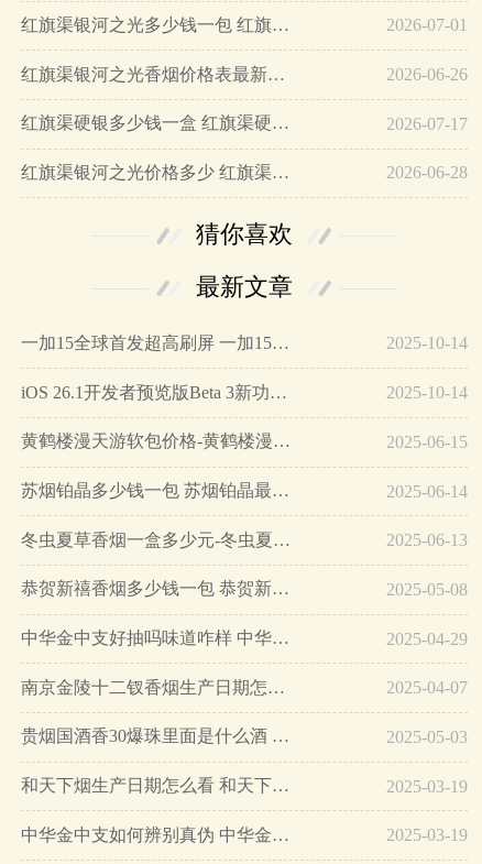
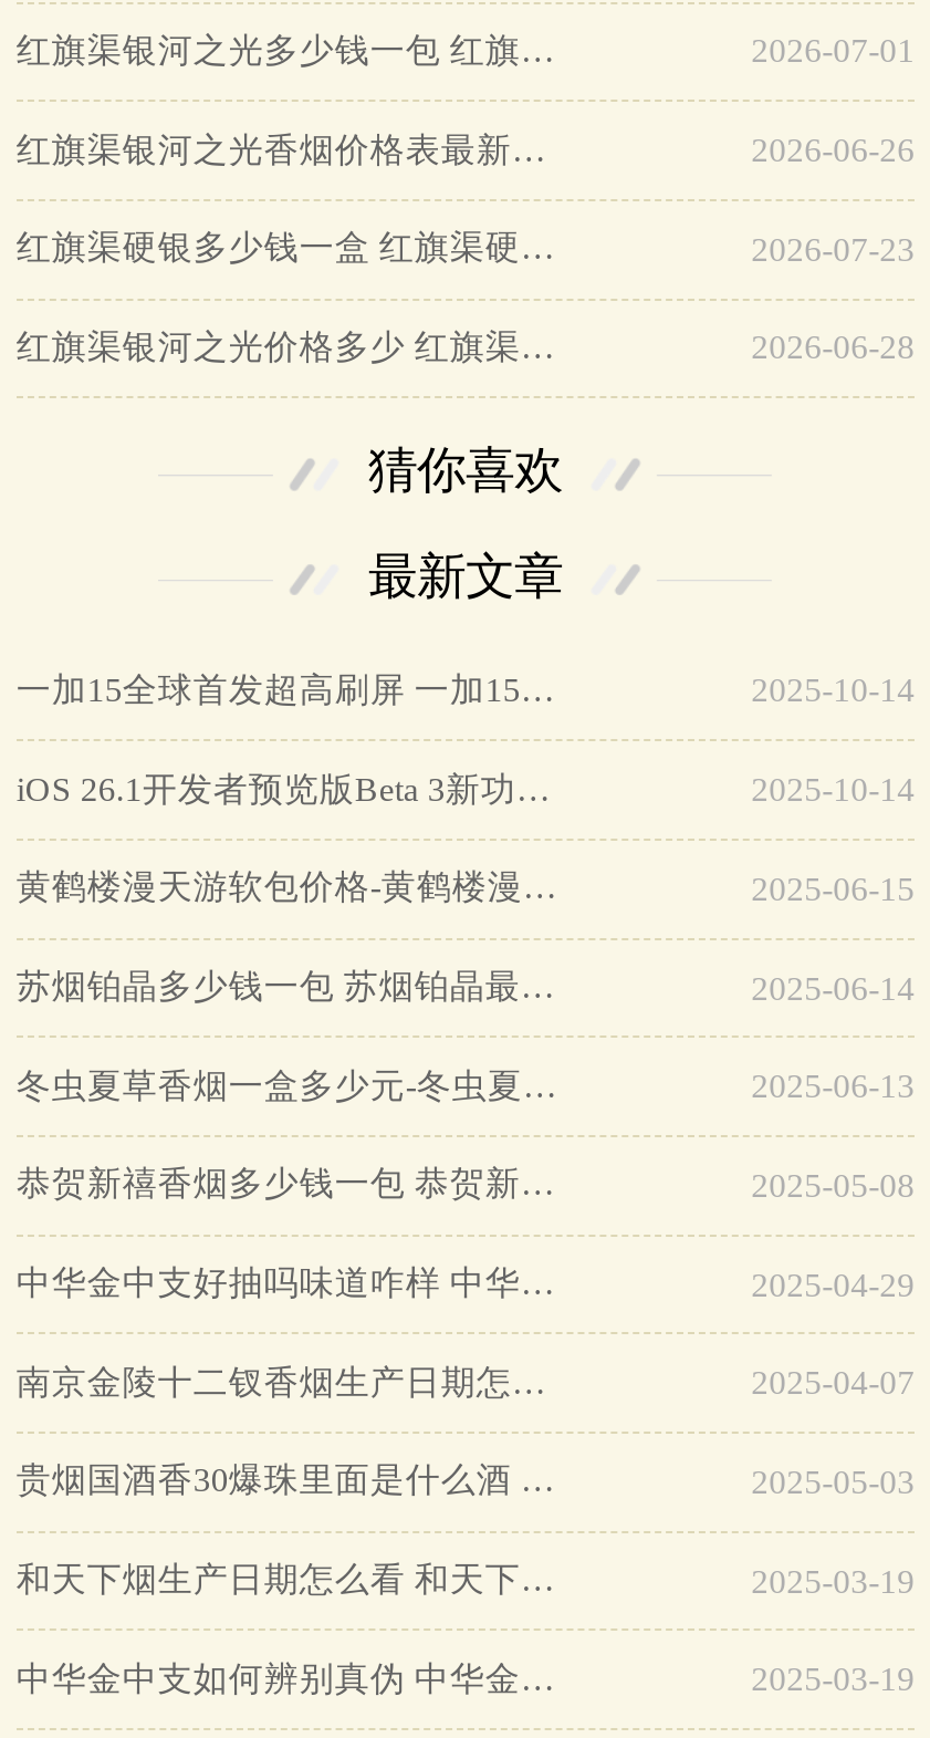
[386,114,468,133] 2026-07-17 -> [751,229,915,267] 2026-07-23

